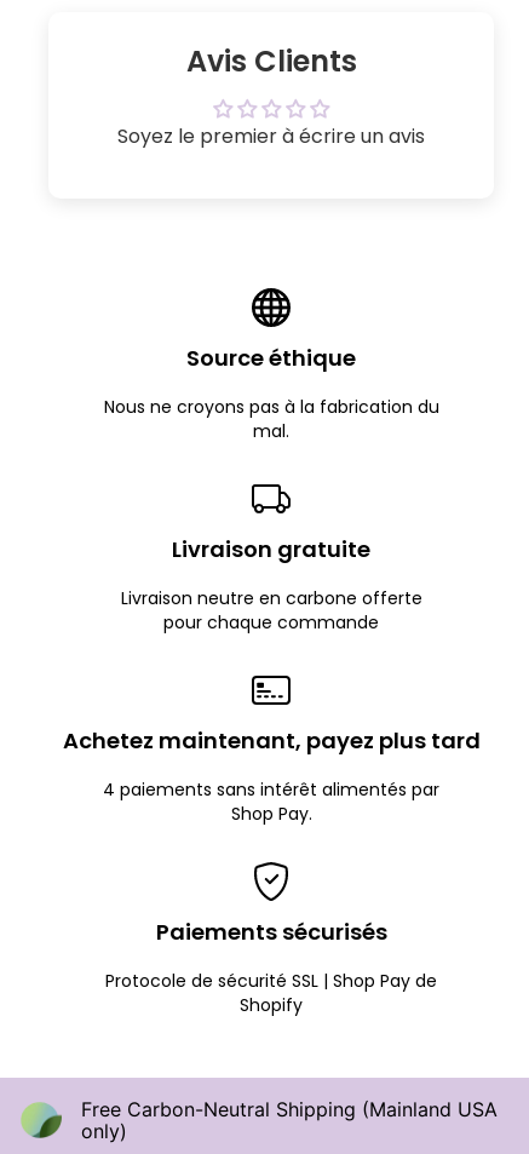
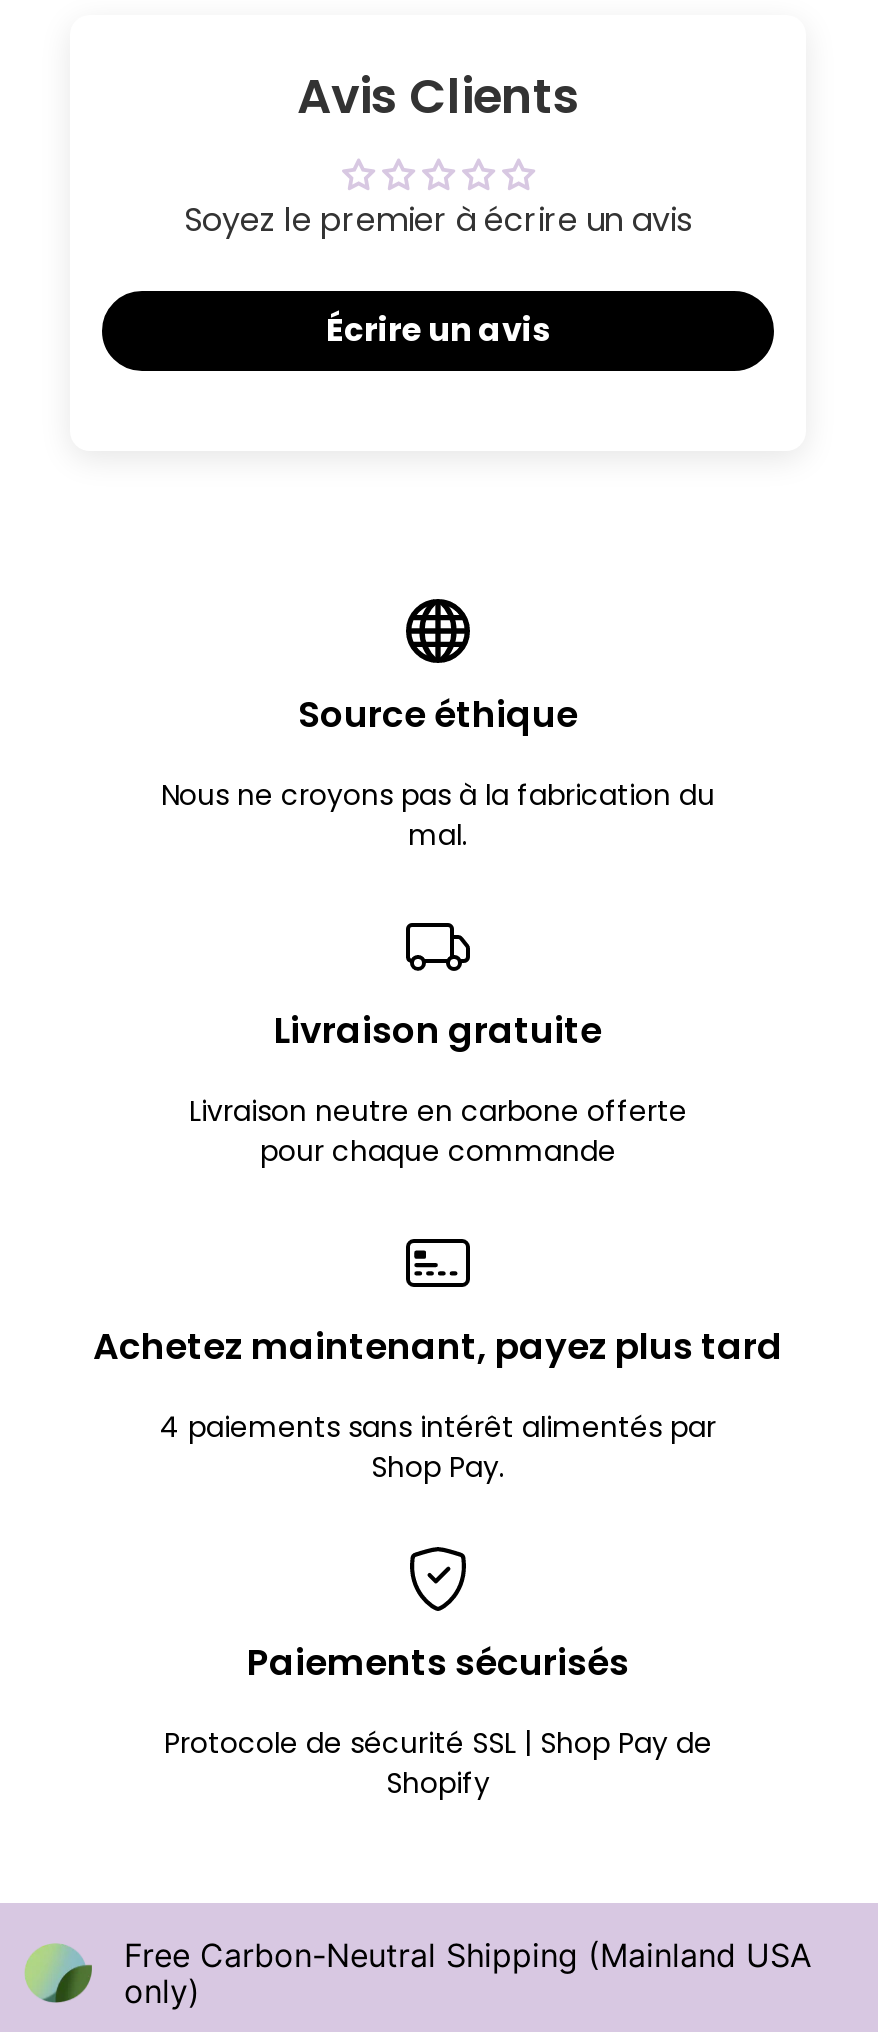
none -> [326,307,550,353] Écrire un avis

